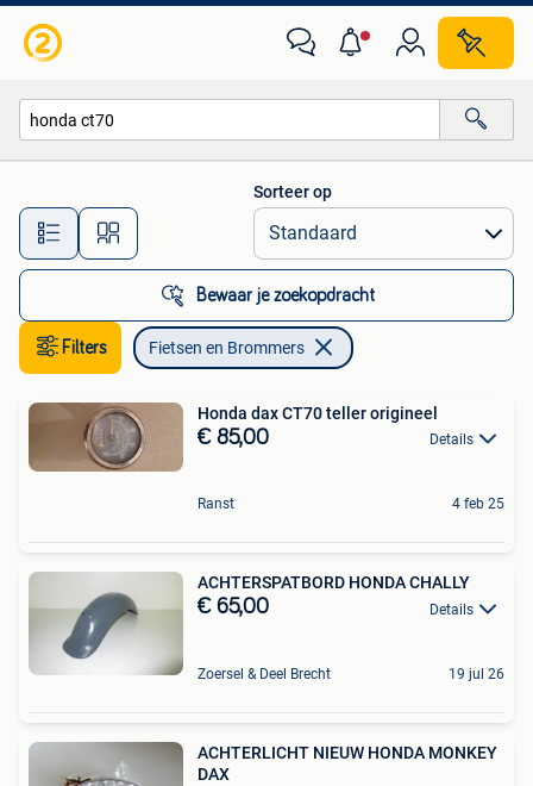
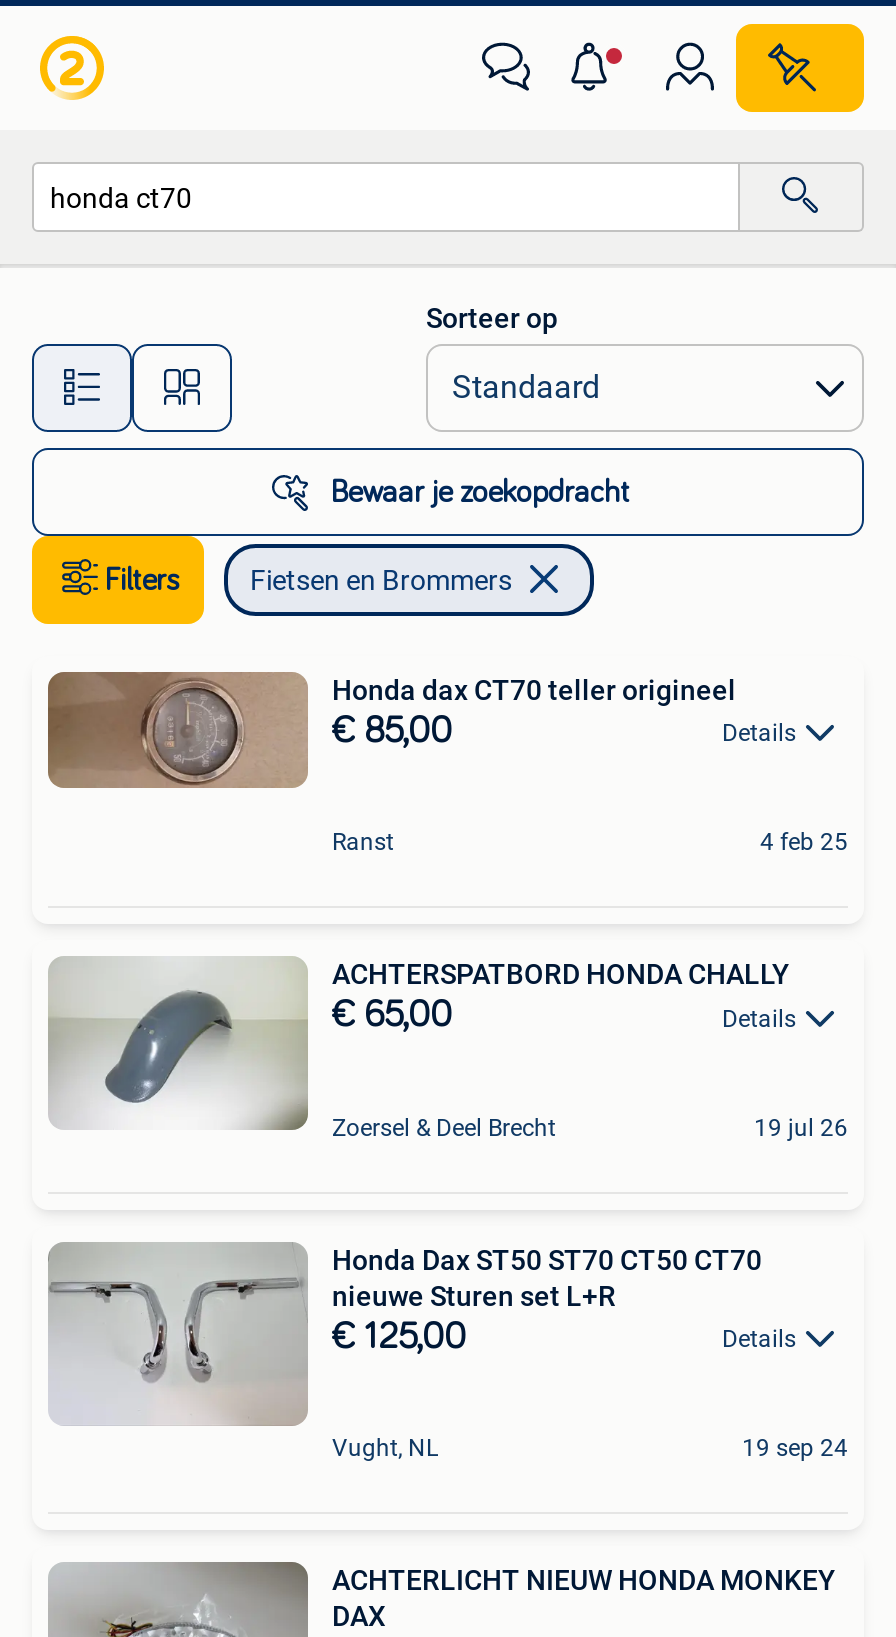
none -> [50,1243,796,1450] [image] | Honda Dax ST50 ST70 CT50 CT70 | nieuwe Sturen set L+R | € 125,00 | Details
none -> [332,1434,848,1462] Vught, NL | 19 sep 24

